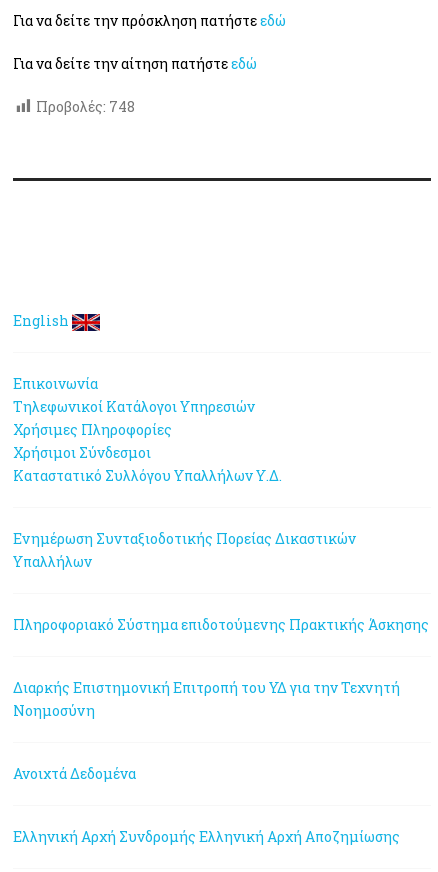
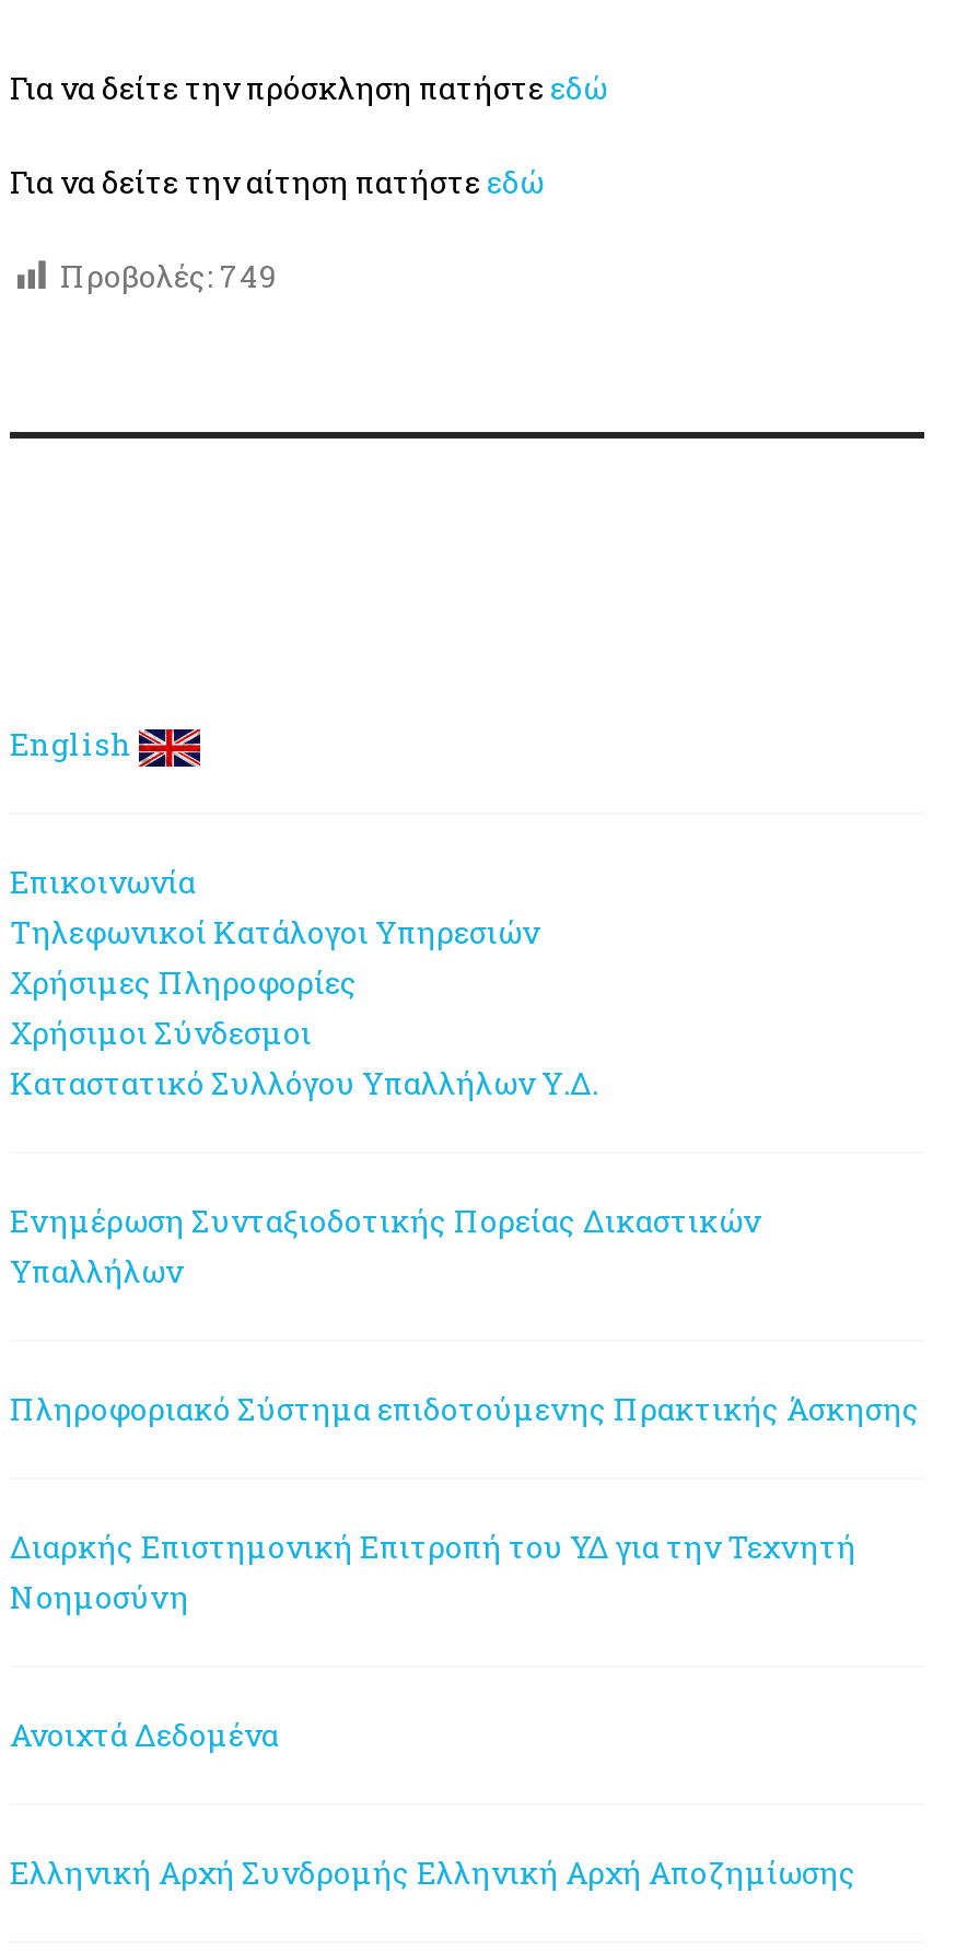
[36,97,135,116] Προβολές: 748 -> [60,255,277,297] Προβολές: 749

